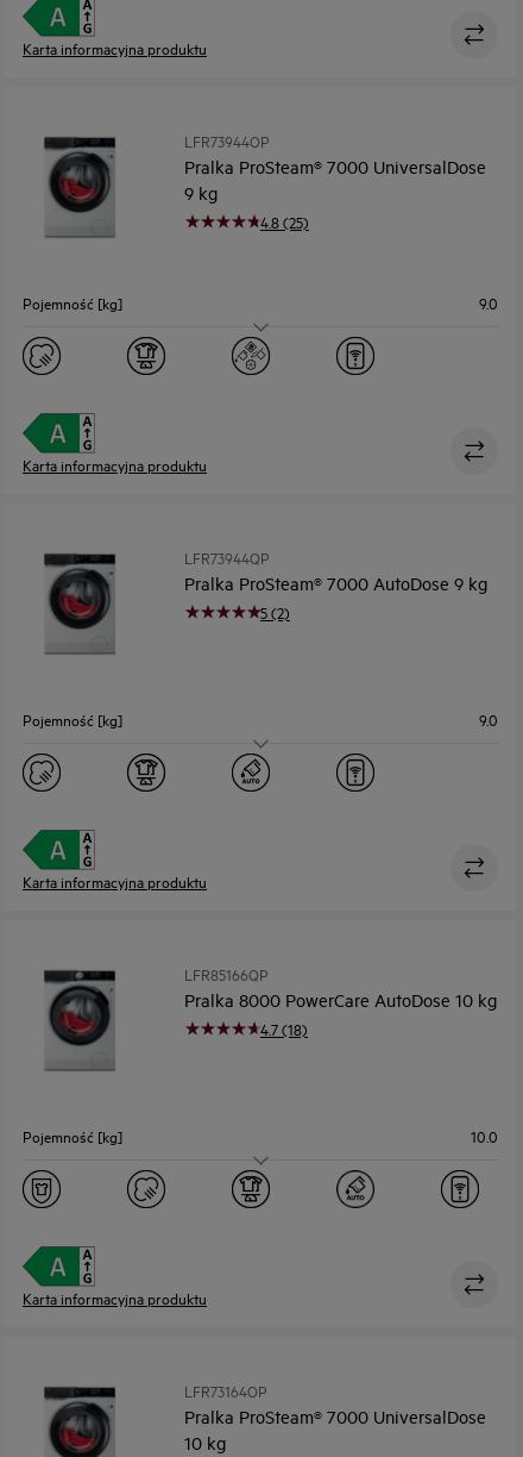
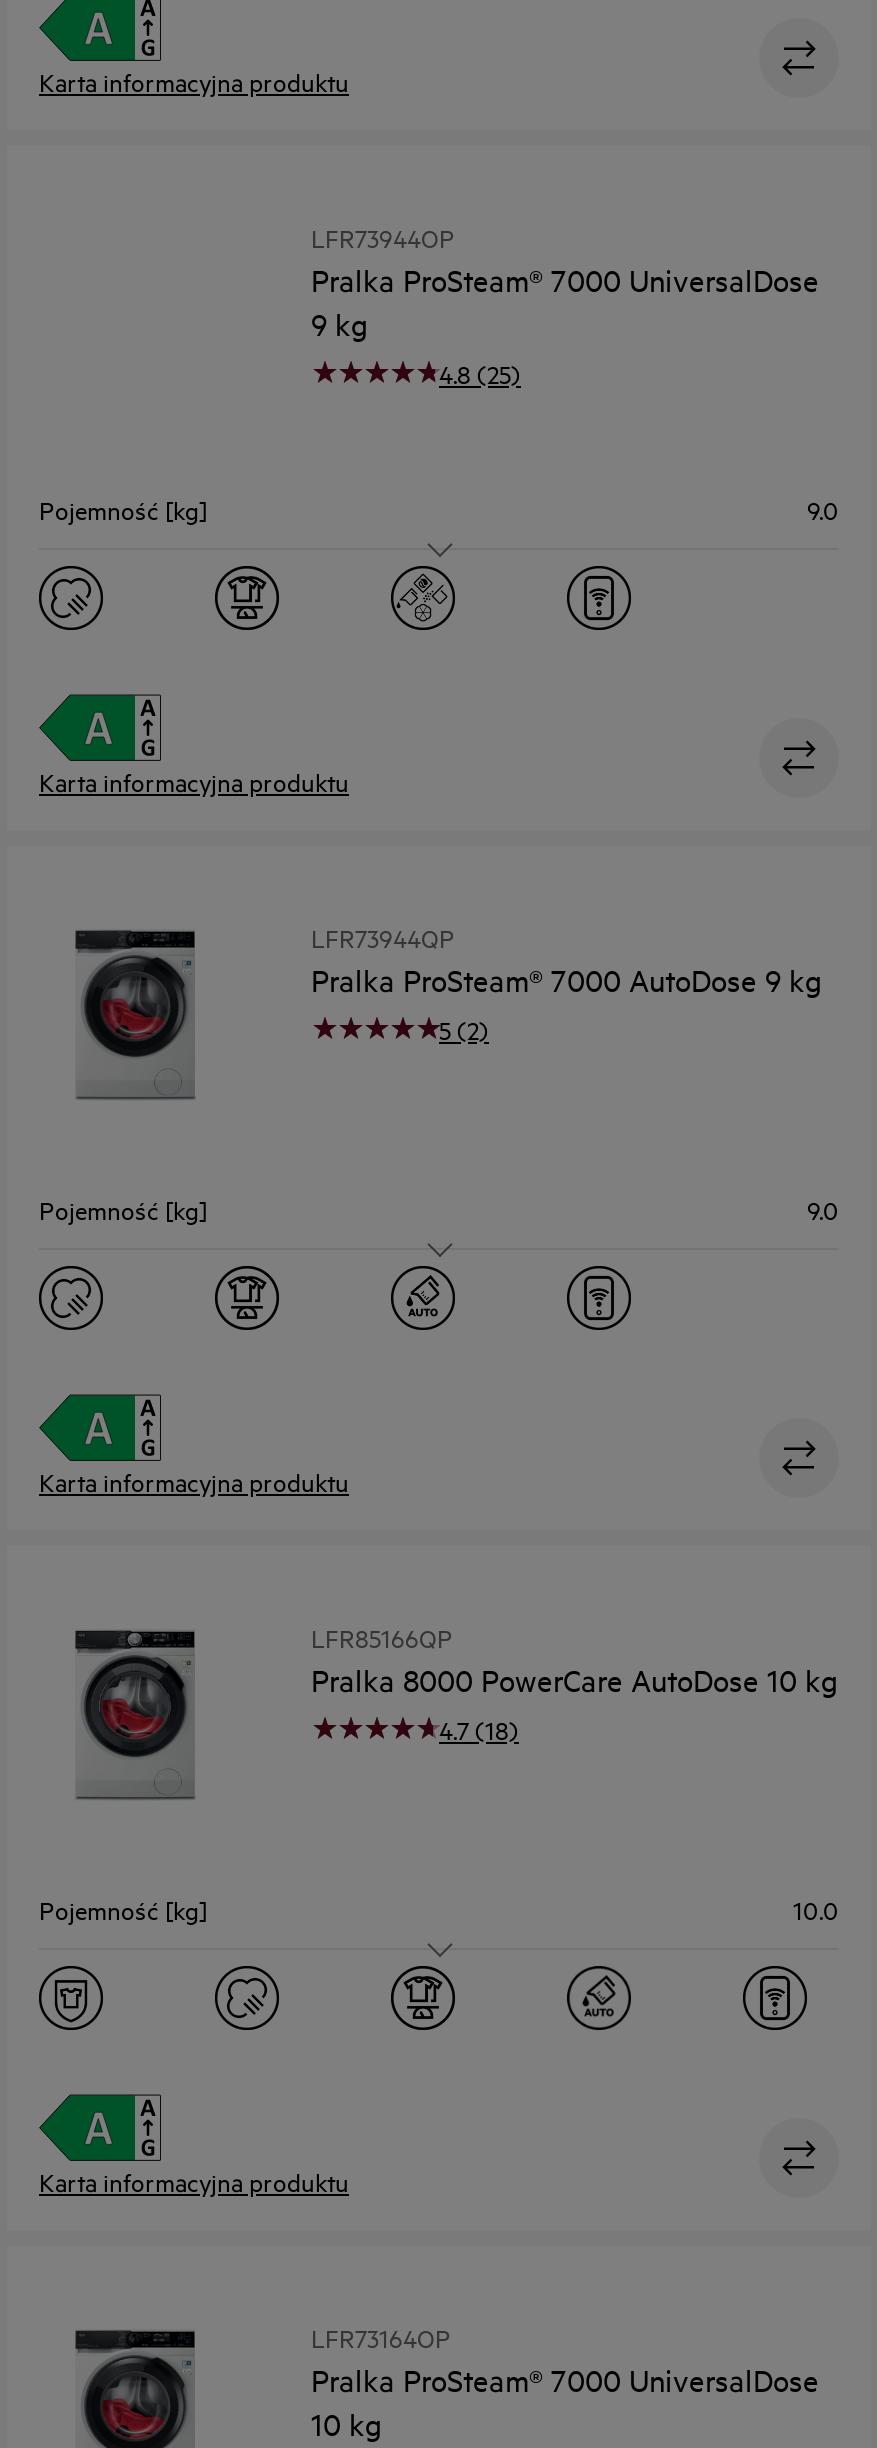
[43,136,116,239] [image] -> none

